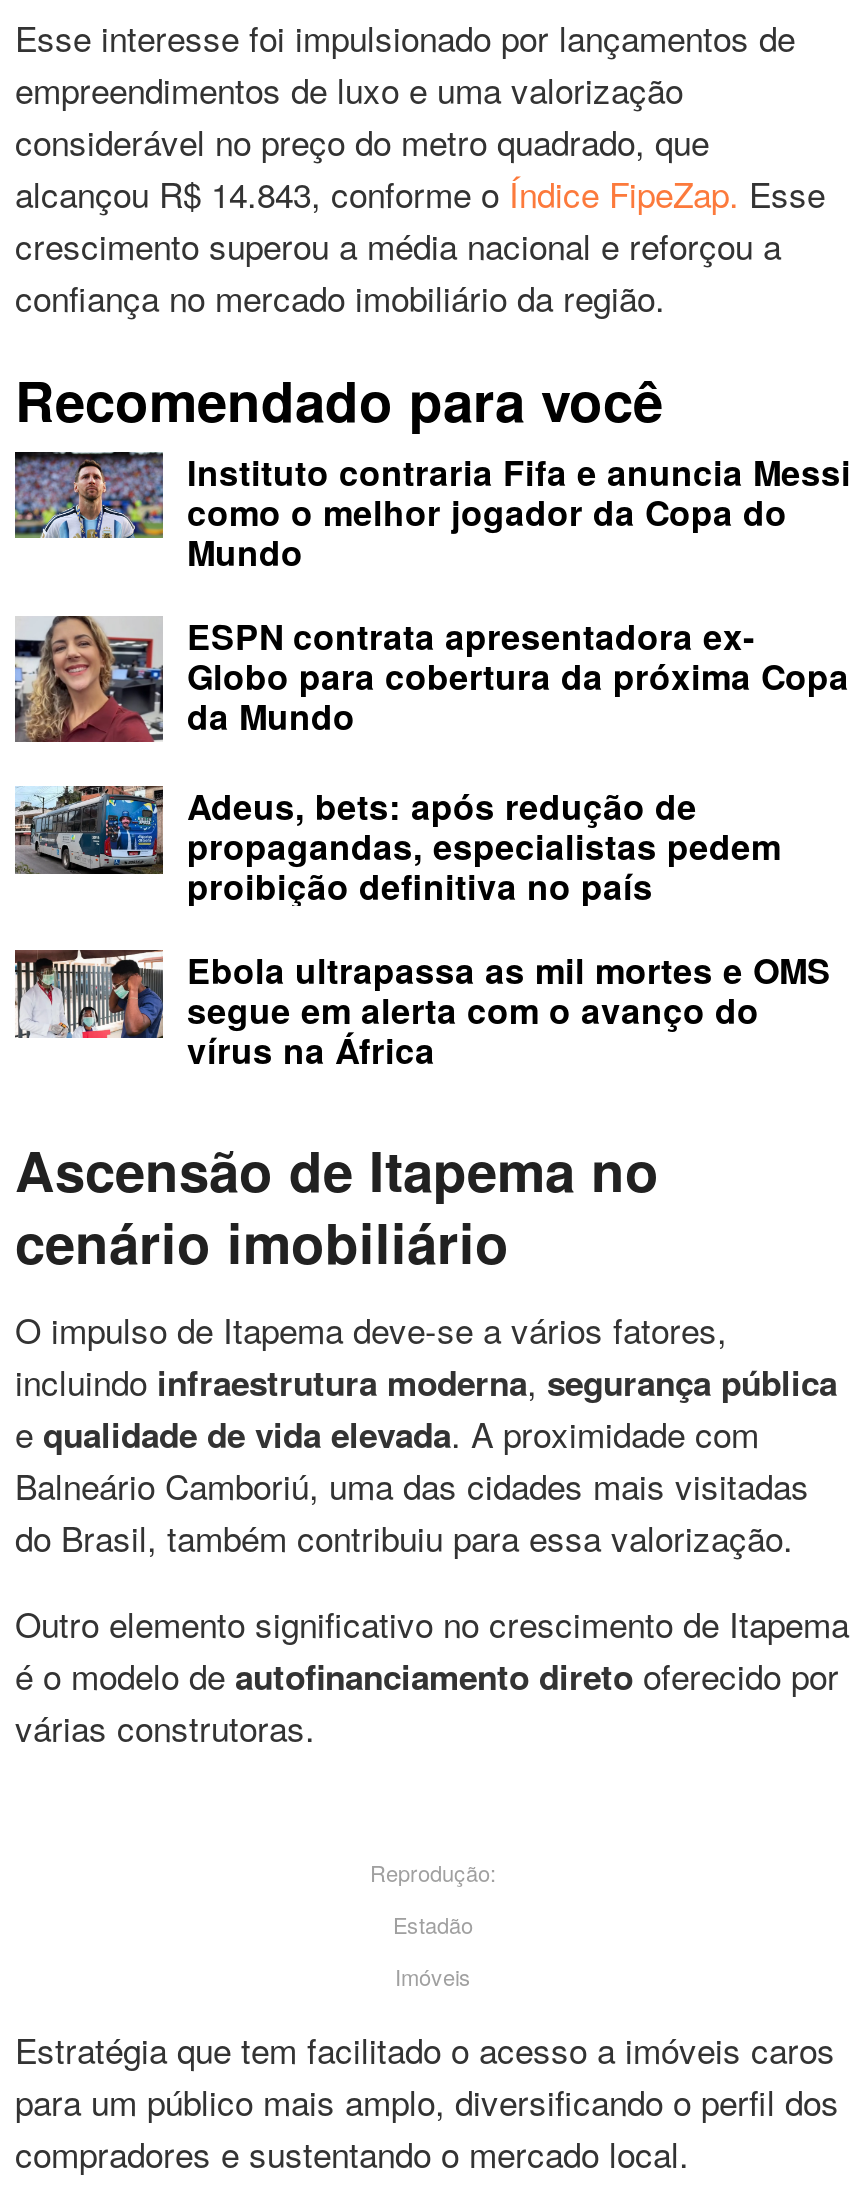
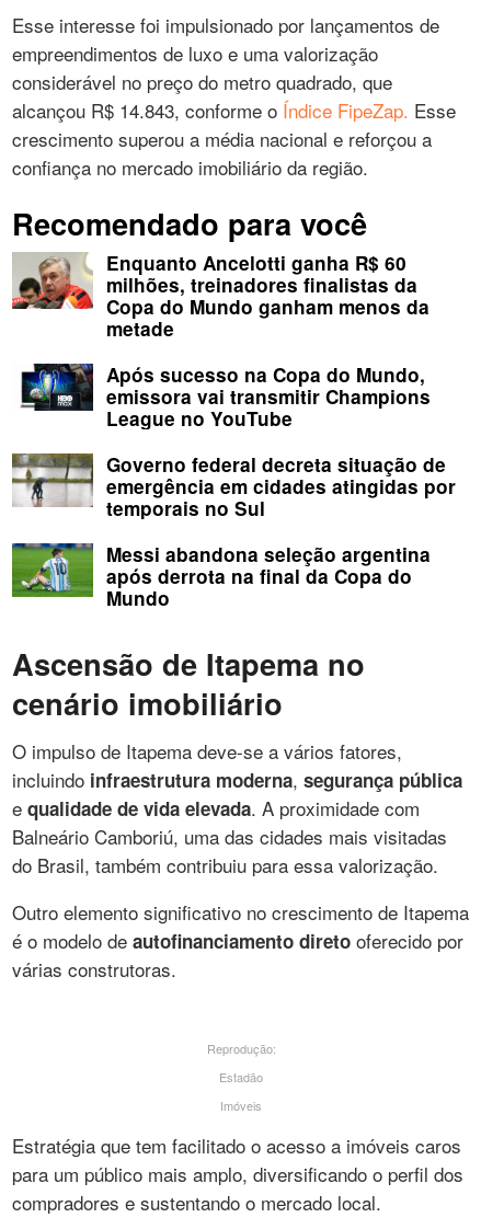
[15,448,851,550] [image] | Instituto contraria Fifa e anuncia Messi | como o melhor jogador da Copa do -> [11,250,456,589] [image] | Enquanto Ancelotti ganha R$ 60 | milhões, treinadores finalistas da | Copa do Mundo ganham menos da | metade | Após sucesso na Copa do Mundo, | emissora vai transmitir Champions | League no YouTube | Governo federal decreta situação de | emergência em cidades atingidas por | temporais no Sul | Messi abandona seleção argentina | após derrota na final da Copa do
moved [187,528,303,576] -> [106,585,170,611]: Mundo
[13,614,159,744] [image] -> [20,363,91,412] [image]
[187,612,849,1073] ESPN contrata apresentadora ex- | Globo para cobertura da próxima Copa | da Mundo | Adeus, bets: após redução de | propagandas, especialistas pedem | proibição definitiva no país | Ebola ultrapassa as mil mortes e OMS | segue em alerta com o avanço do | vírus na África -> none
[13,786,159,876] [image] -> [12,452,91,508] [image]
[13,948,159,1040] [image] -> [11,542,91,598] [image]

